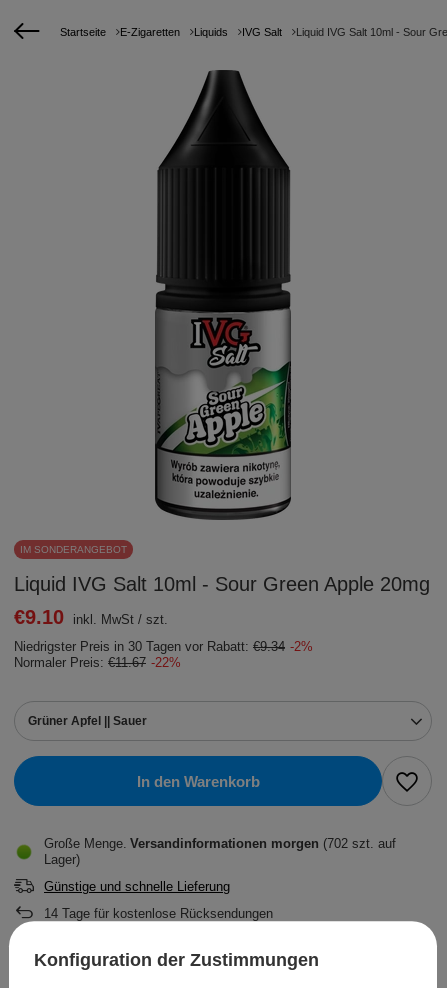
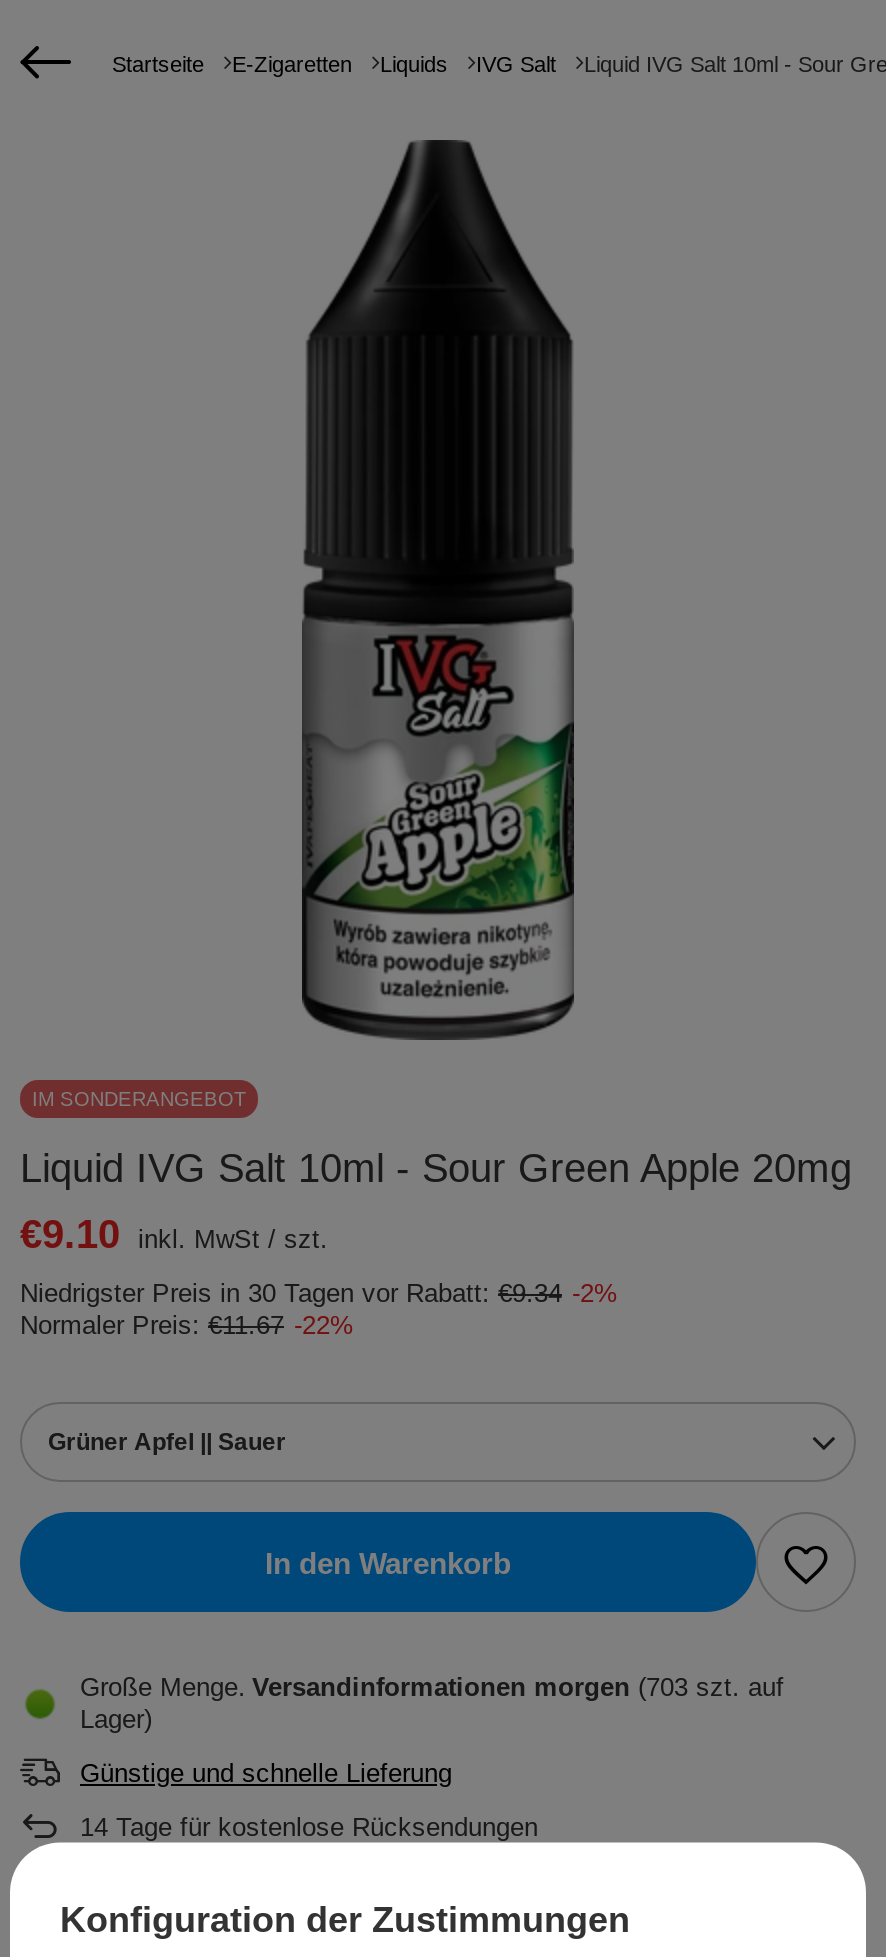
[44,836,396,851] Große Menge Versandinformationen morgen (702 szt. auf -> [80,1672,784,1702] Große Menge Versandinformationen morgen (703 szt. auf

